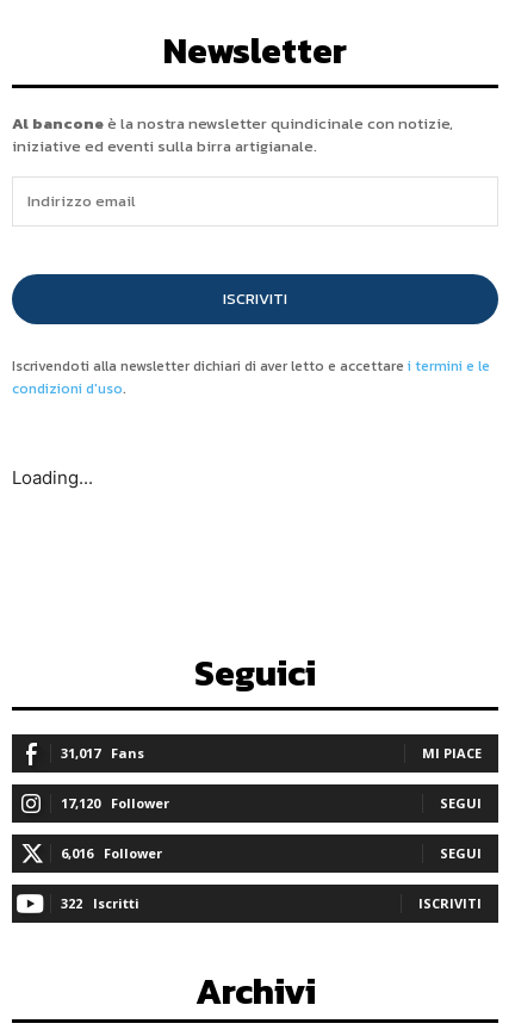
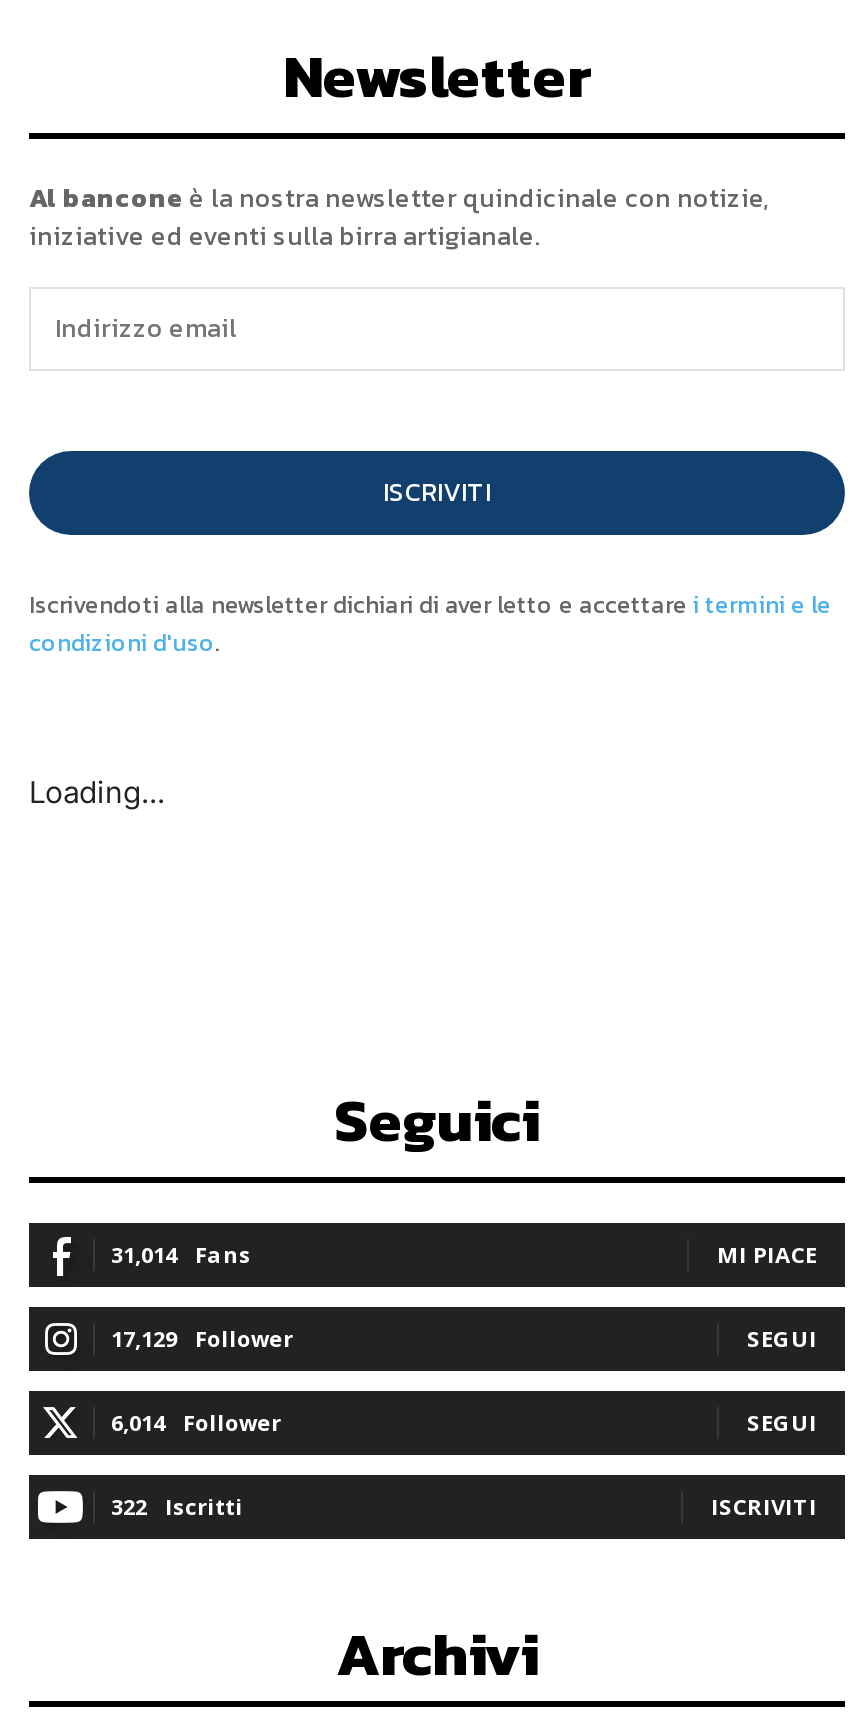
[61,744,144,762] 31,017 Fans -> [111,1239,251,1269] 31,014 Fans
[61,794,169,812] 17,120 Follower -> [111,1323,293,1353] 17,129 Follower
[61,844,162,862] 6,016 Follower -> [111,1407,281,1437] 6,014 Follower

